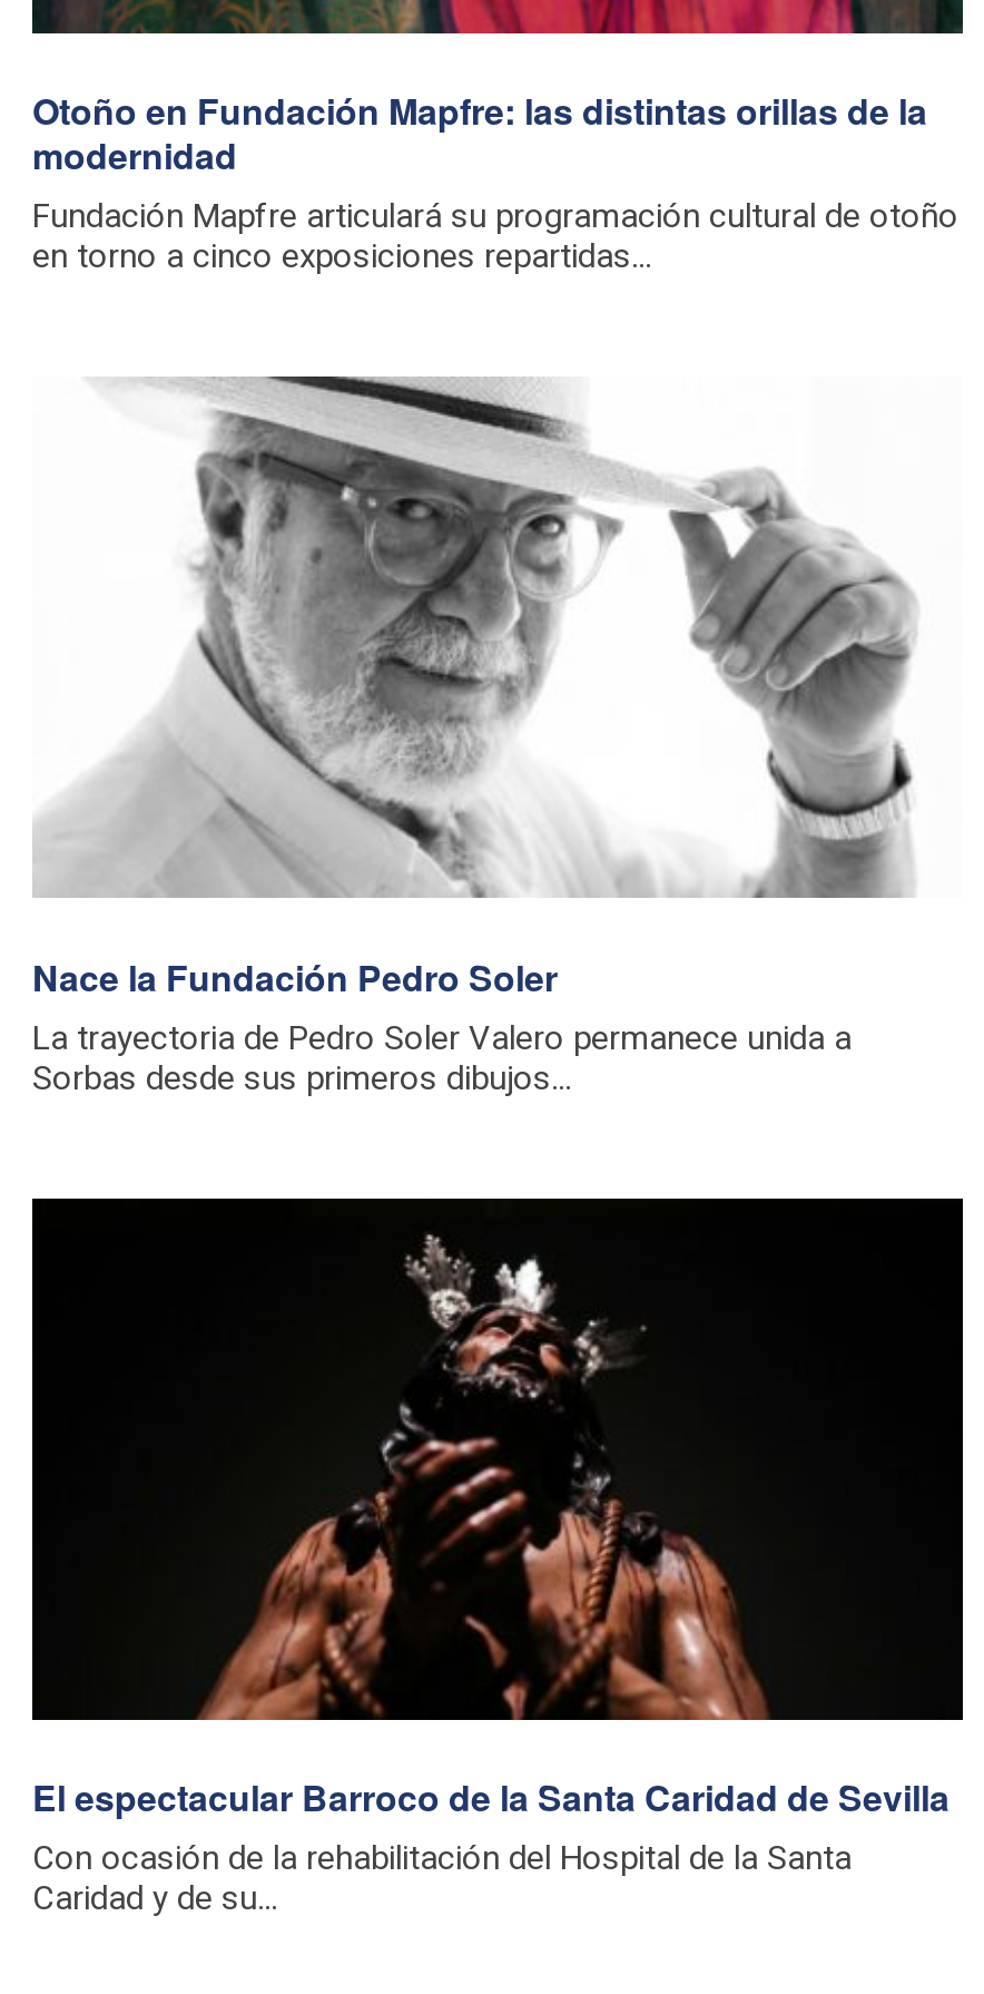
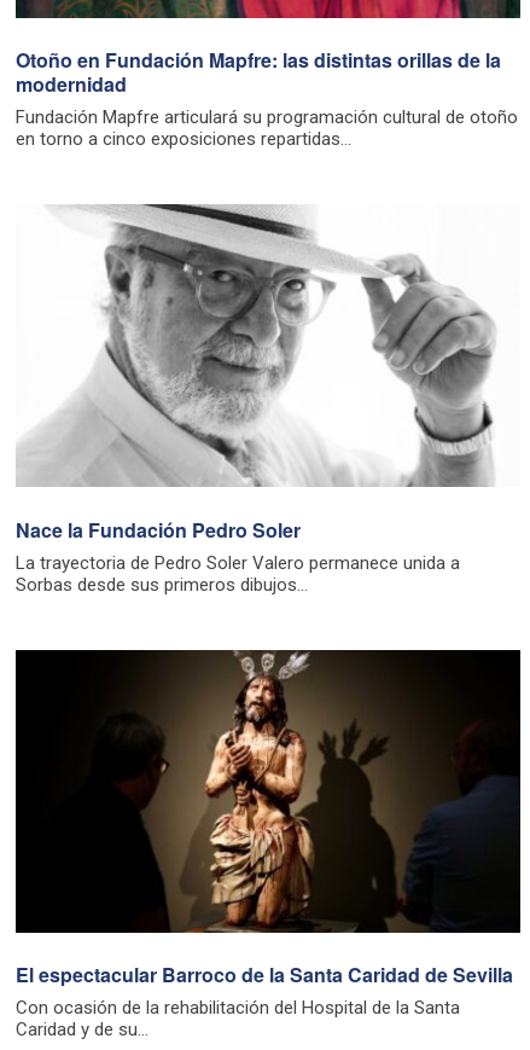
[195,1196,929,1722] [image] -> [106,649,505,934] [image]

